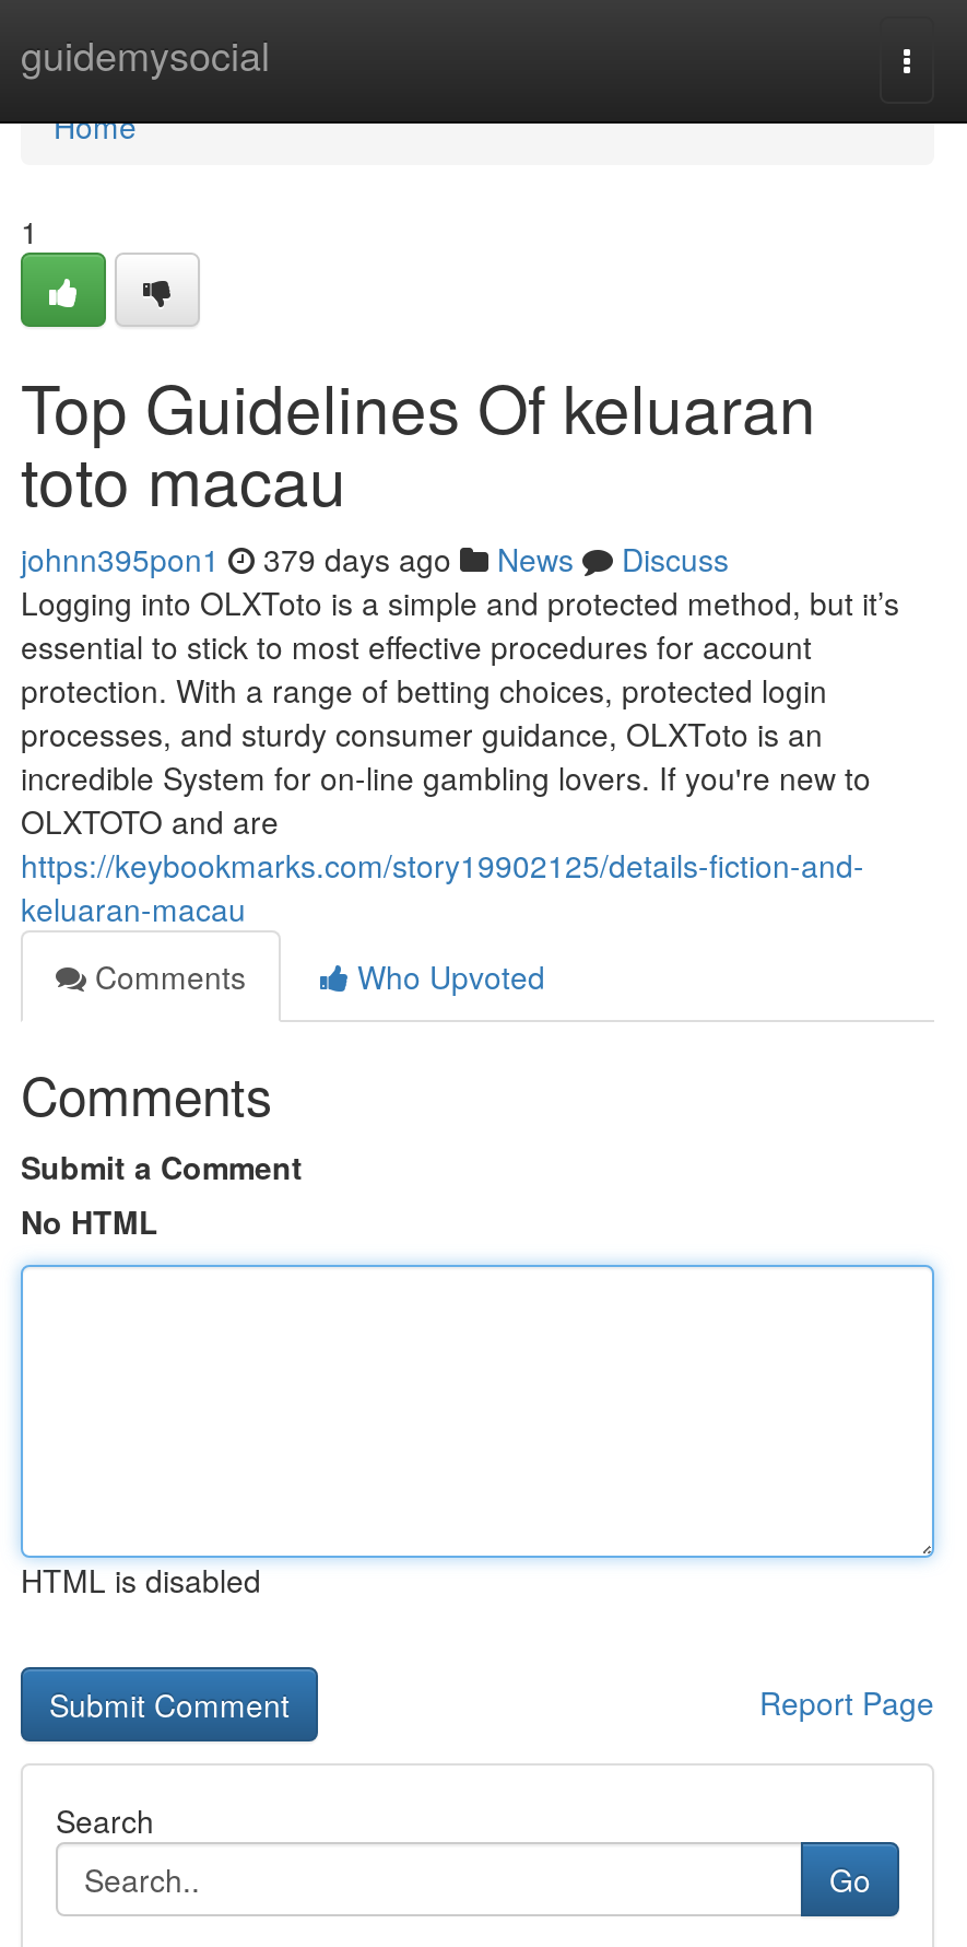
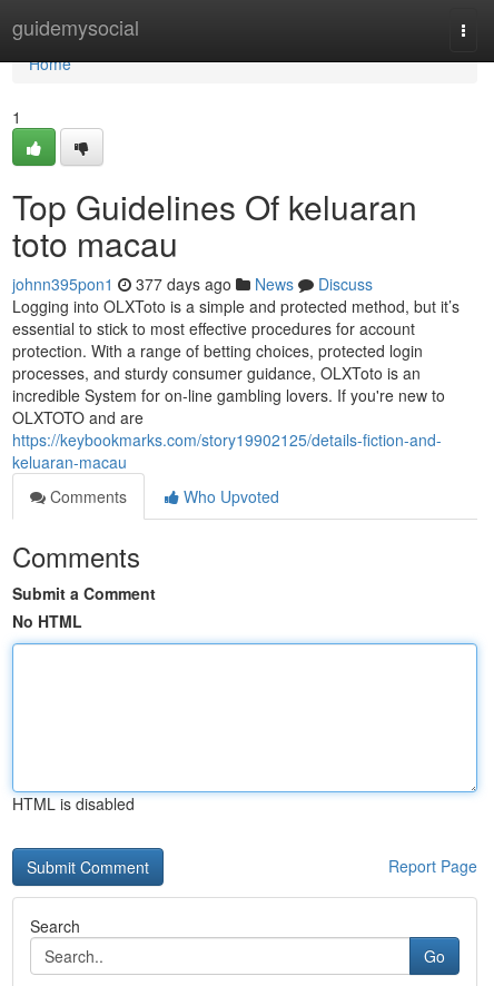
[21,537,729,580] johnn395pon1 379 days ago News Discuss -> [12,273,373,295] johnn395pon1 377 days ago News Discuss

